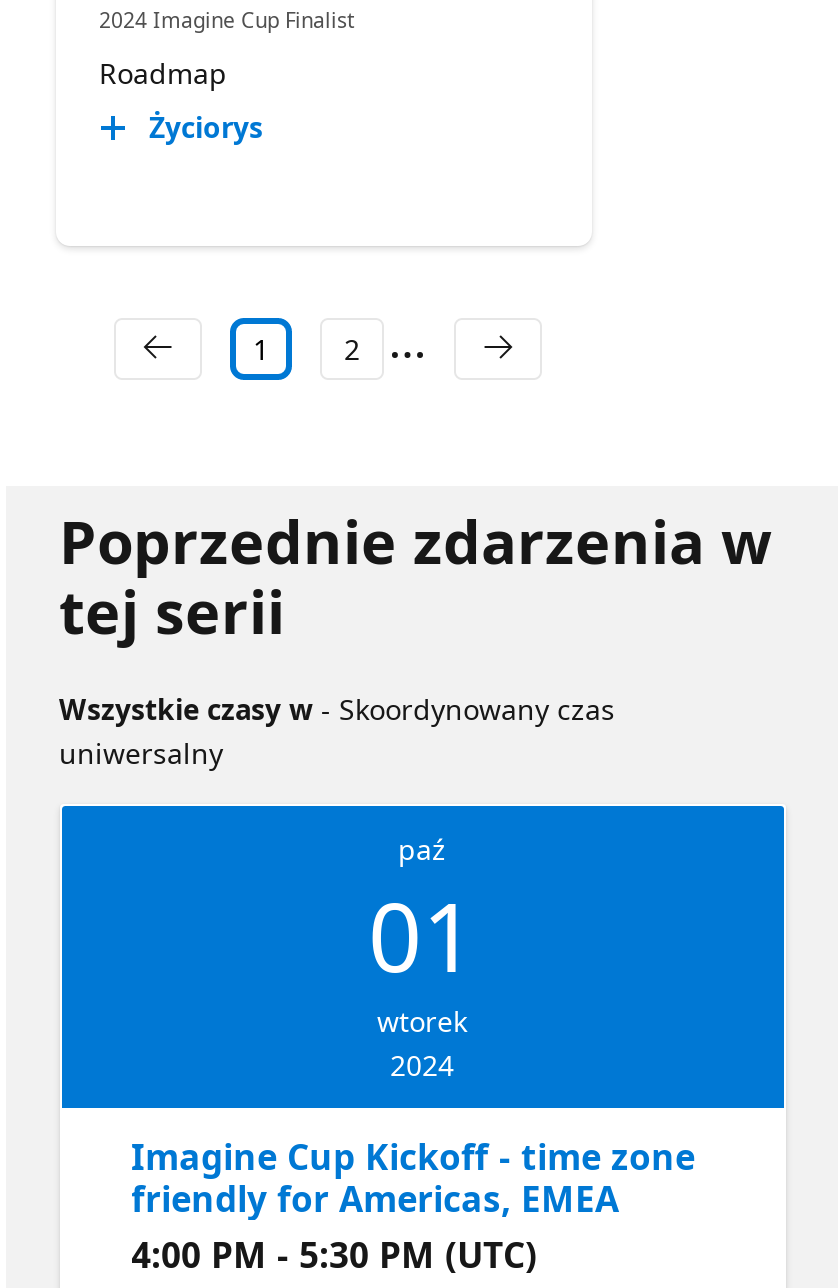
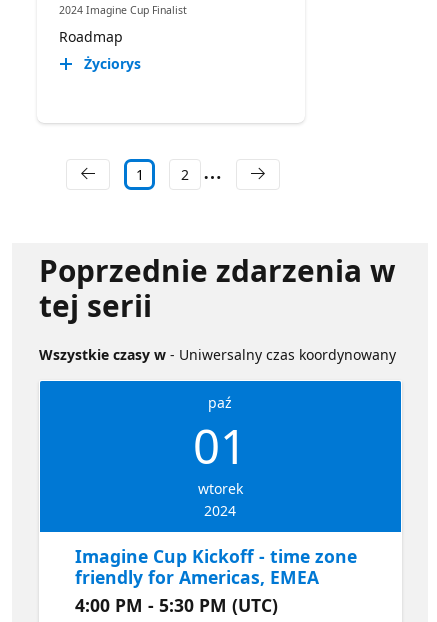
[59,690,615,772] Wszystkie czasy w - Skoordynowany czas | uniwersalny -> [38,345,395,364] Wszystkie czasy w - Uniwersalny czas koordynowany

